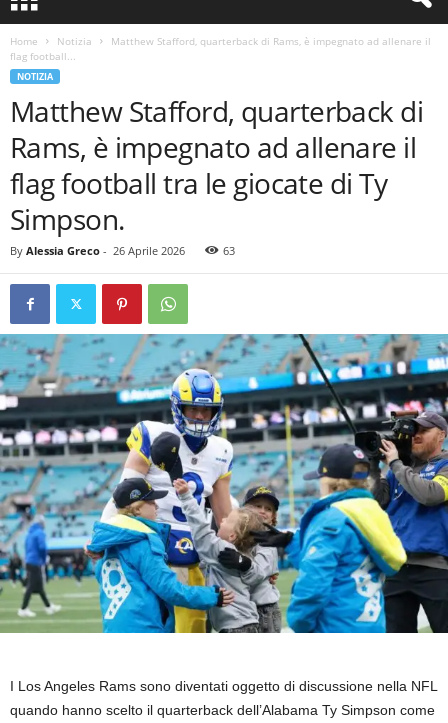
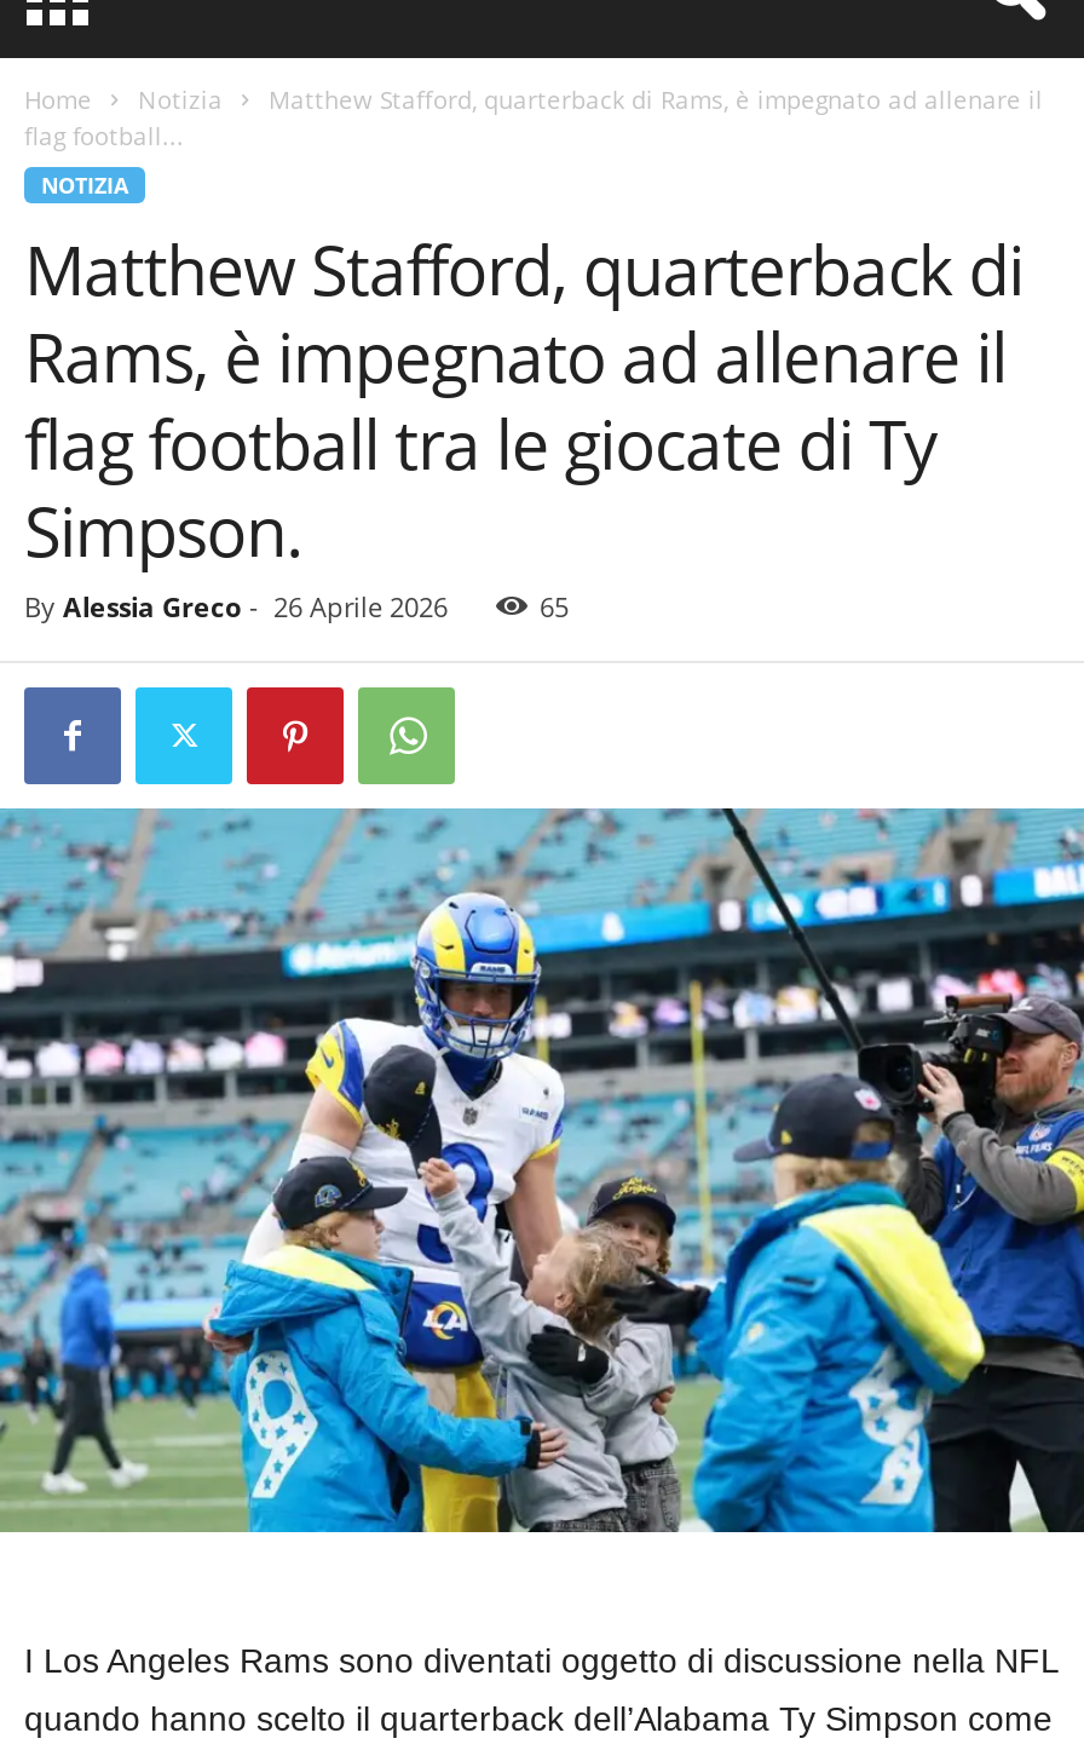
[223,243,235,258] 63 -> [540,588,569,624] 65

